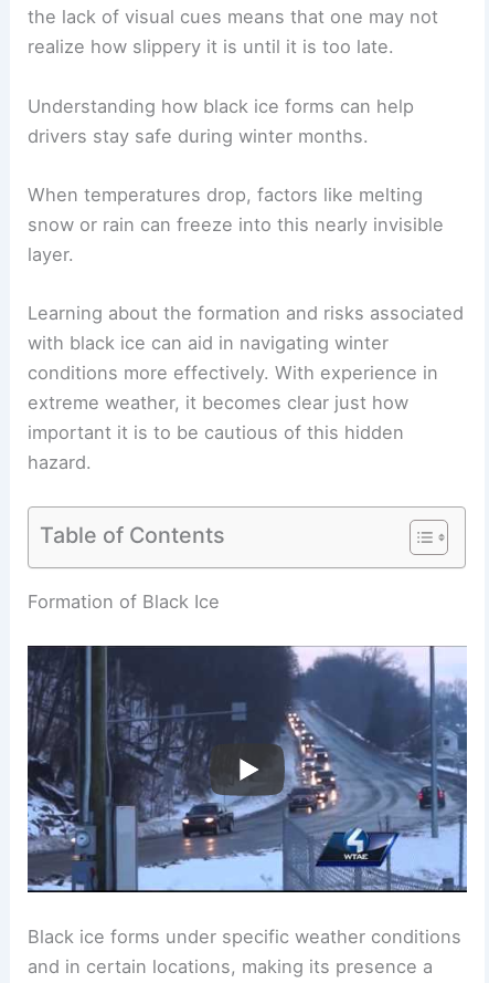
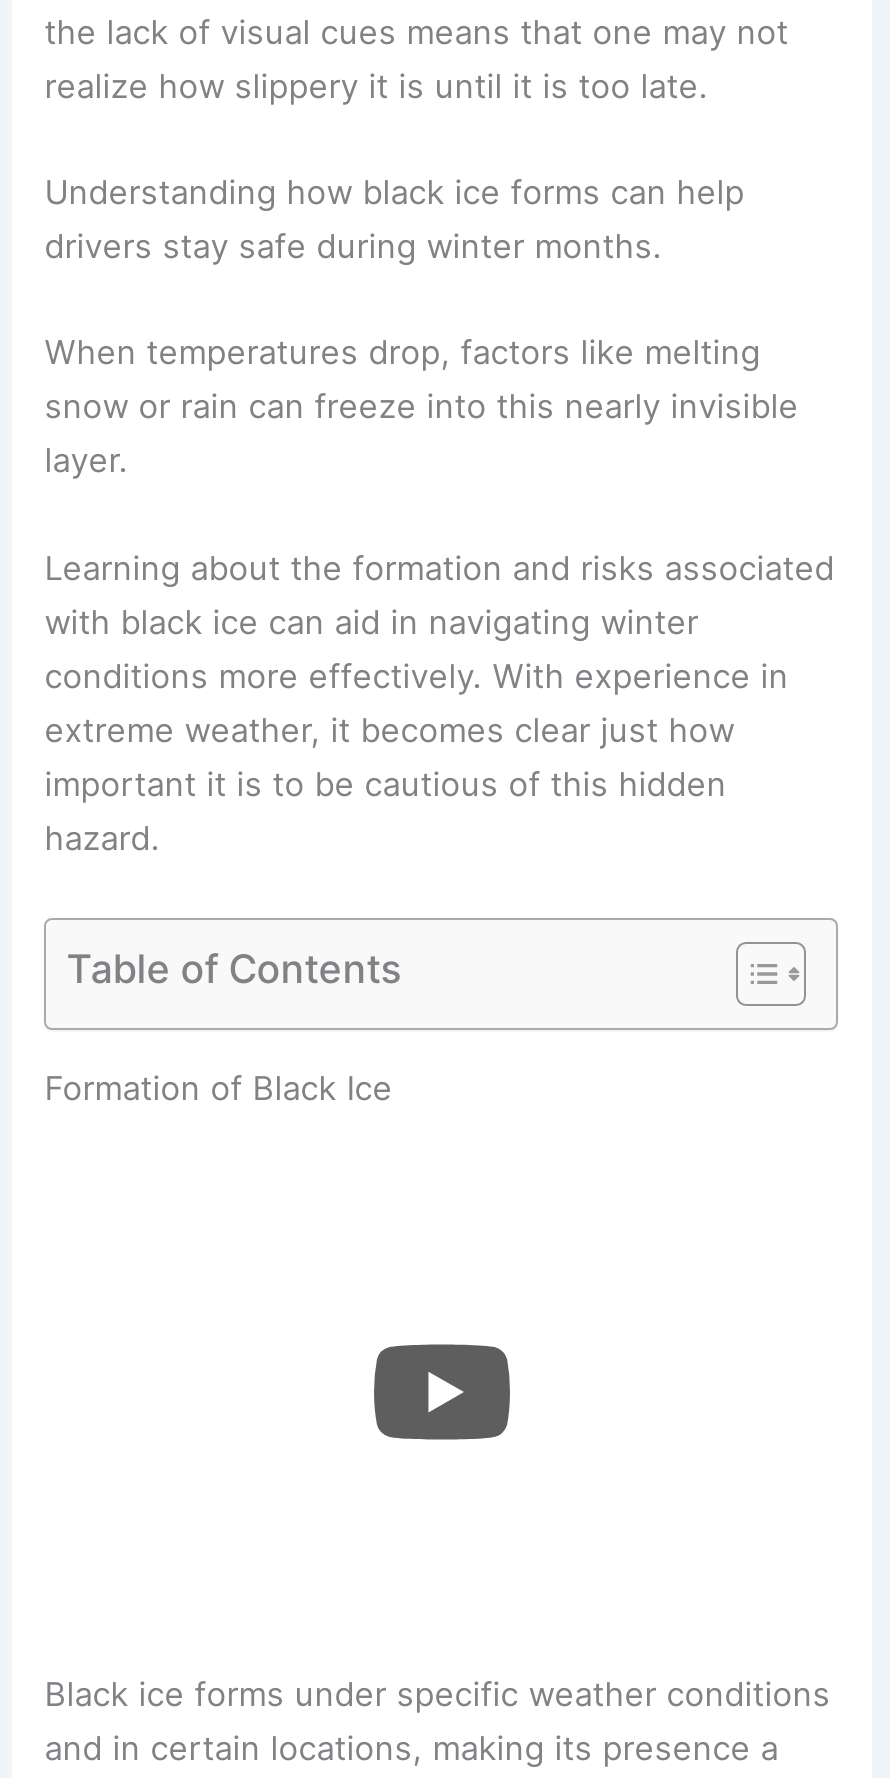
[26,645,468,893] [image] -> none

